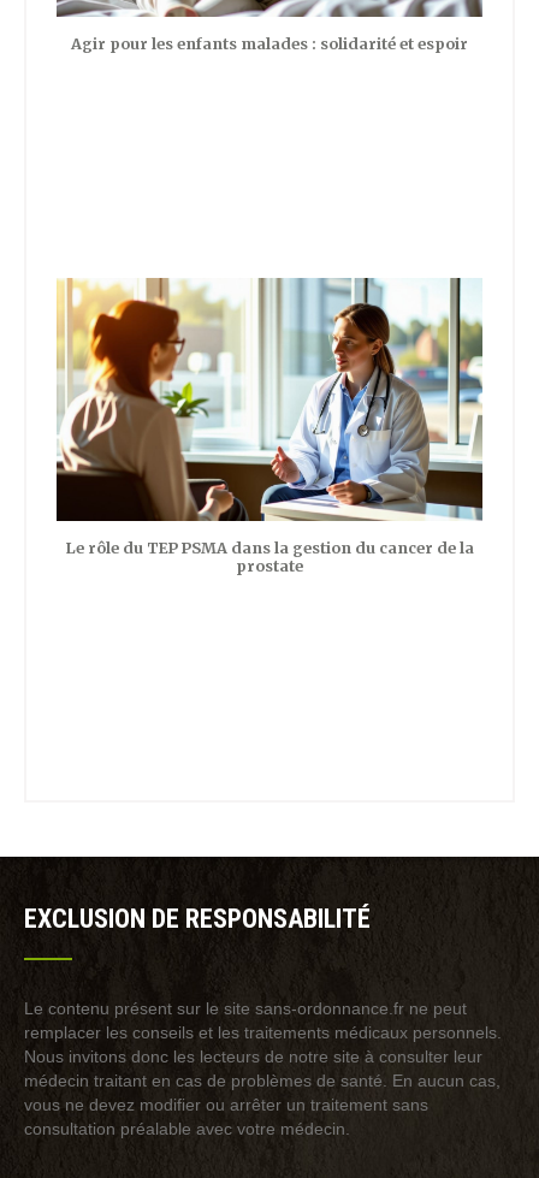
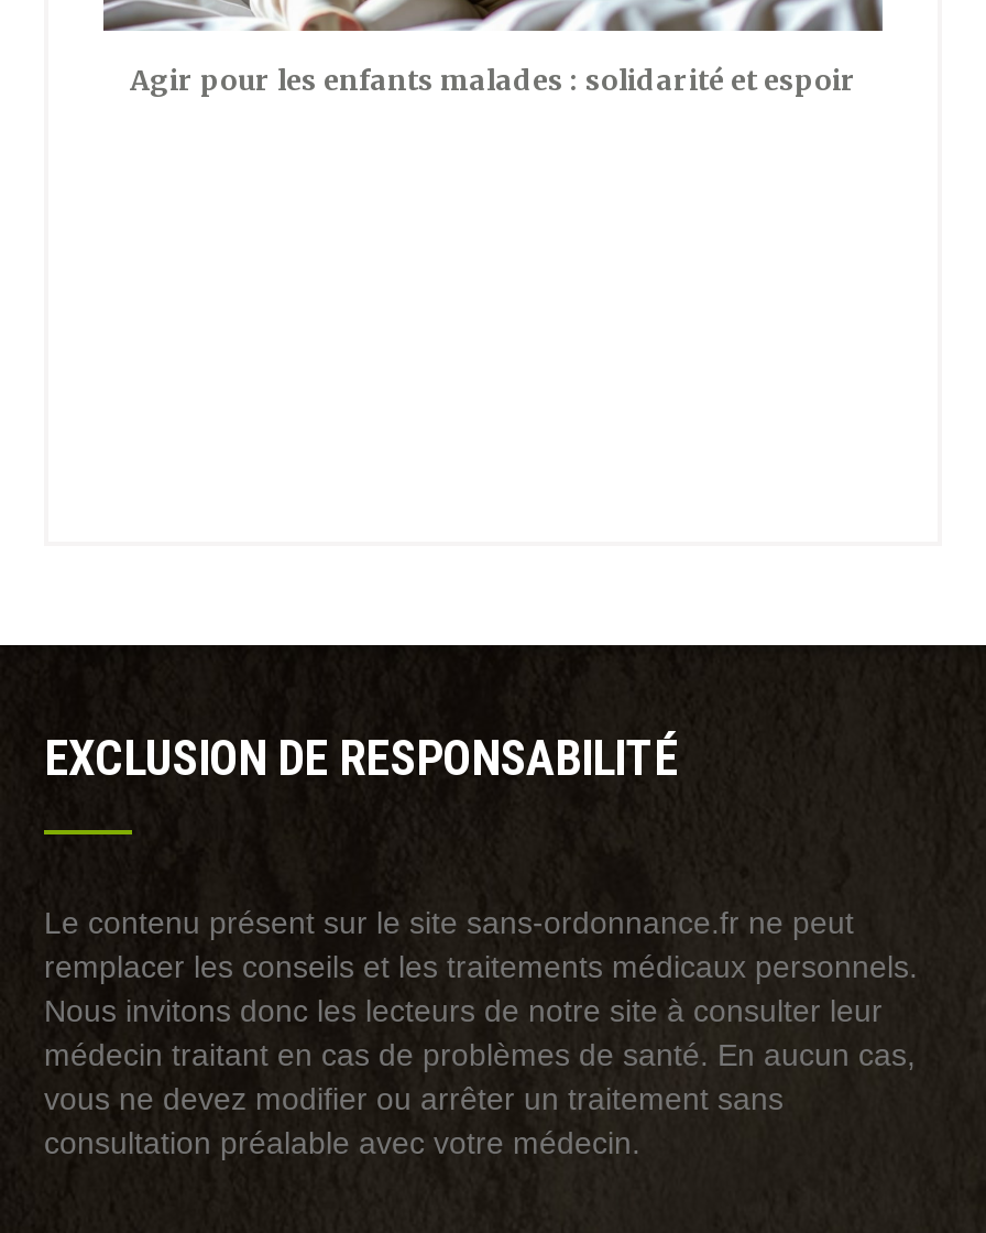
[57,277,482,575] [image] | Le rôle du TEP PSMA dans la gestion du cancer de la | prostate -> none

